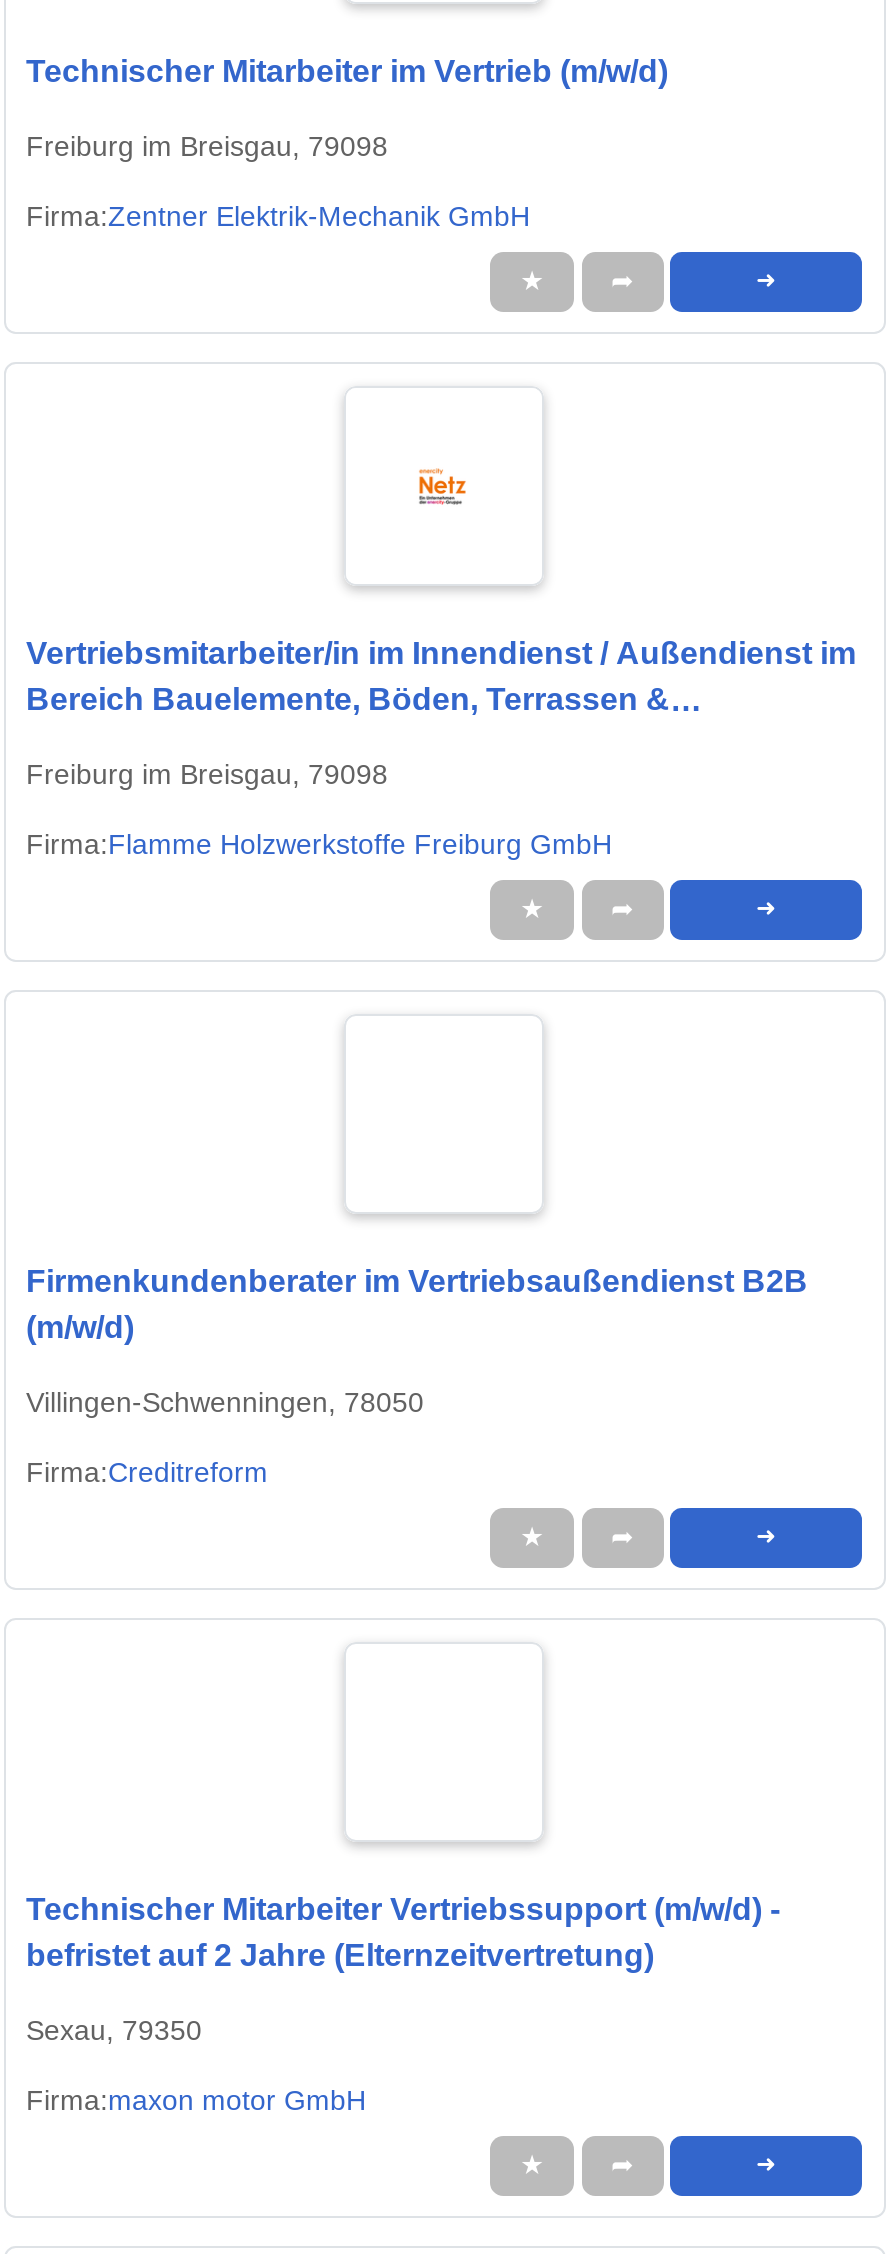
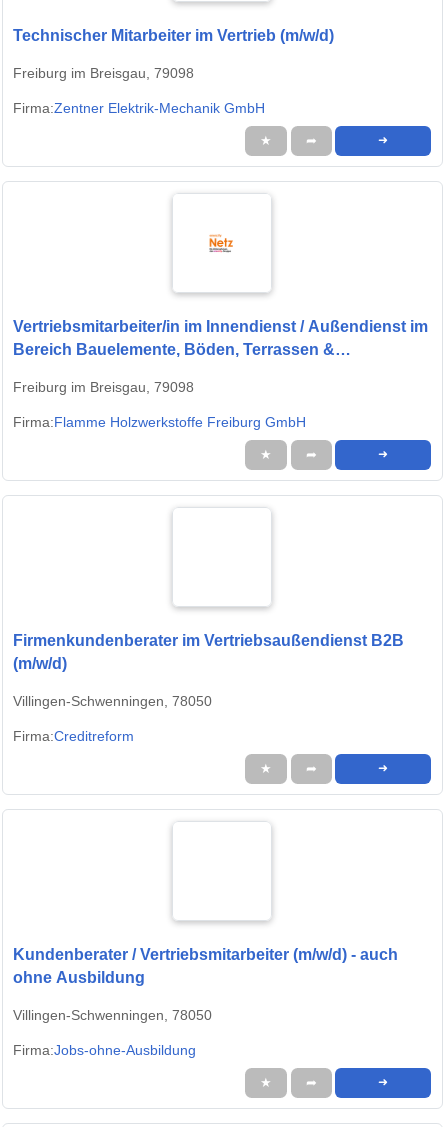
[26,1893,780,1973] Technischer Mitarbeiter Vertriebssupport (m/w/d) - | befristet auf 2 Jahre (Elternzeitvertretung) -> [13,946,398,986] Kundenberater / Vertriebsmitarbeiter (m/w/d) - auch | ohne Ausbildung
[26,2014,202,2046] Sexau, 79350 -> [13,1007,212,1023] Villingen-Schwenningen, 78050
[26,2084,366,2116] Firma:maxon motor GmbH -> [13,1042,196,1058] Firma:Jobs-ohne-Ausbildung

